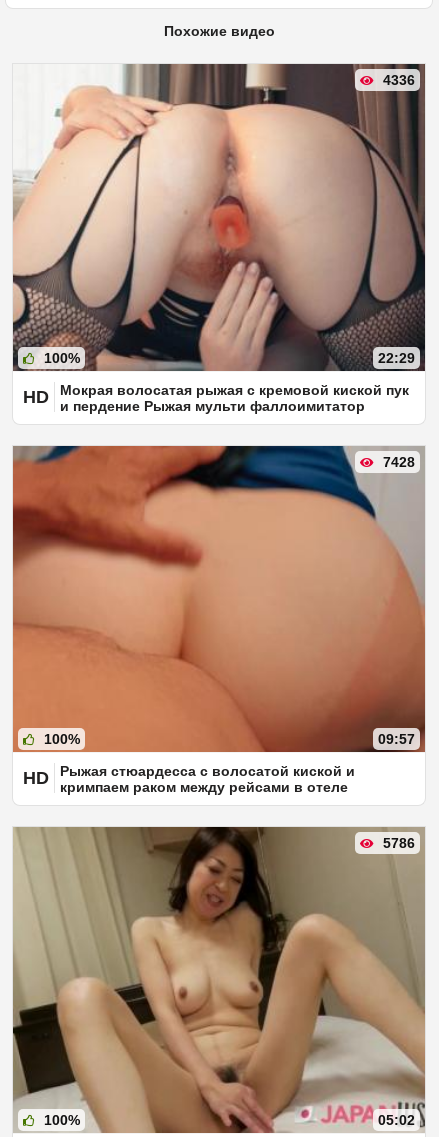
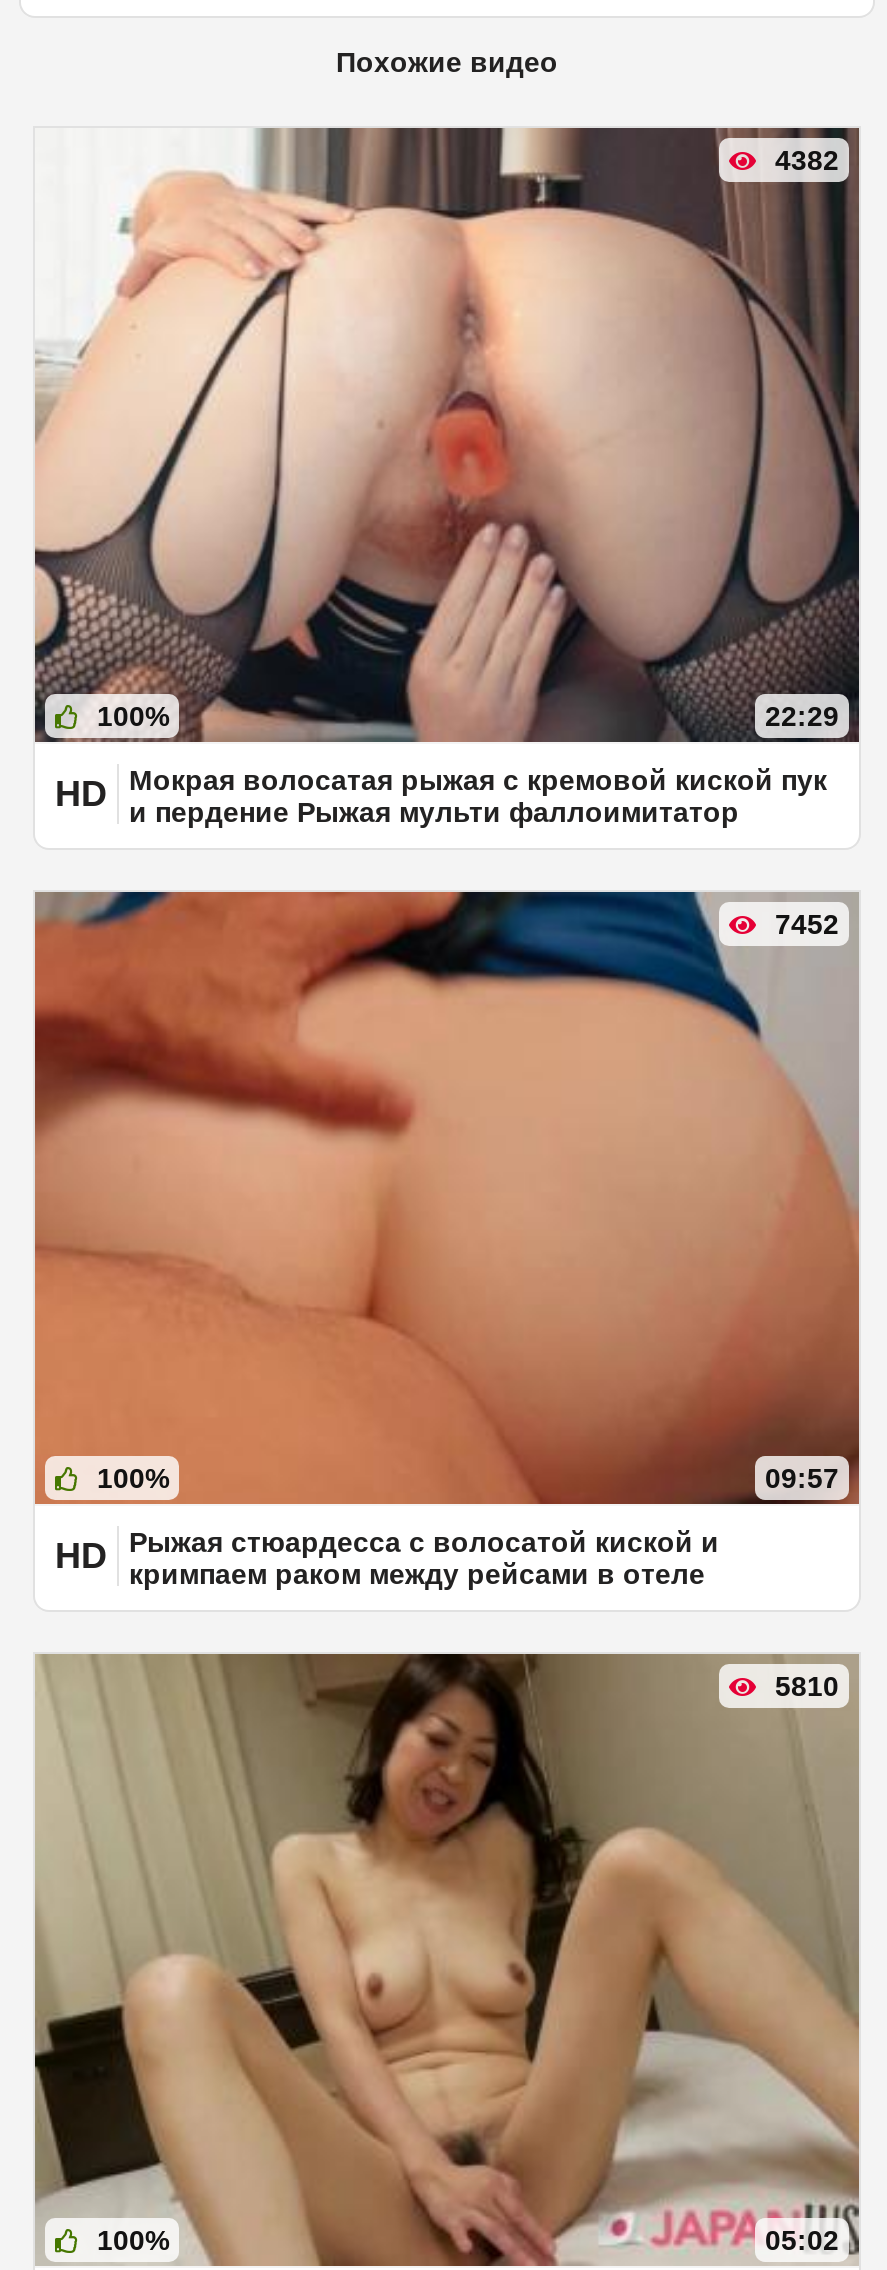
[379,72,415,88] 4336 -> [767,144,839,176] 4382
[379,453,415,469] 7428 -> [767,907,839,939] 7452
[379,835,415,851] 5786 -> [767,1670,839,1702] 5810

